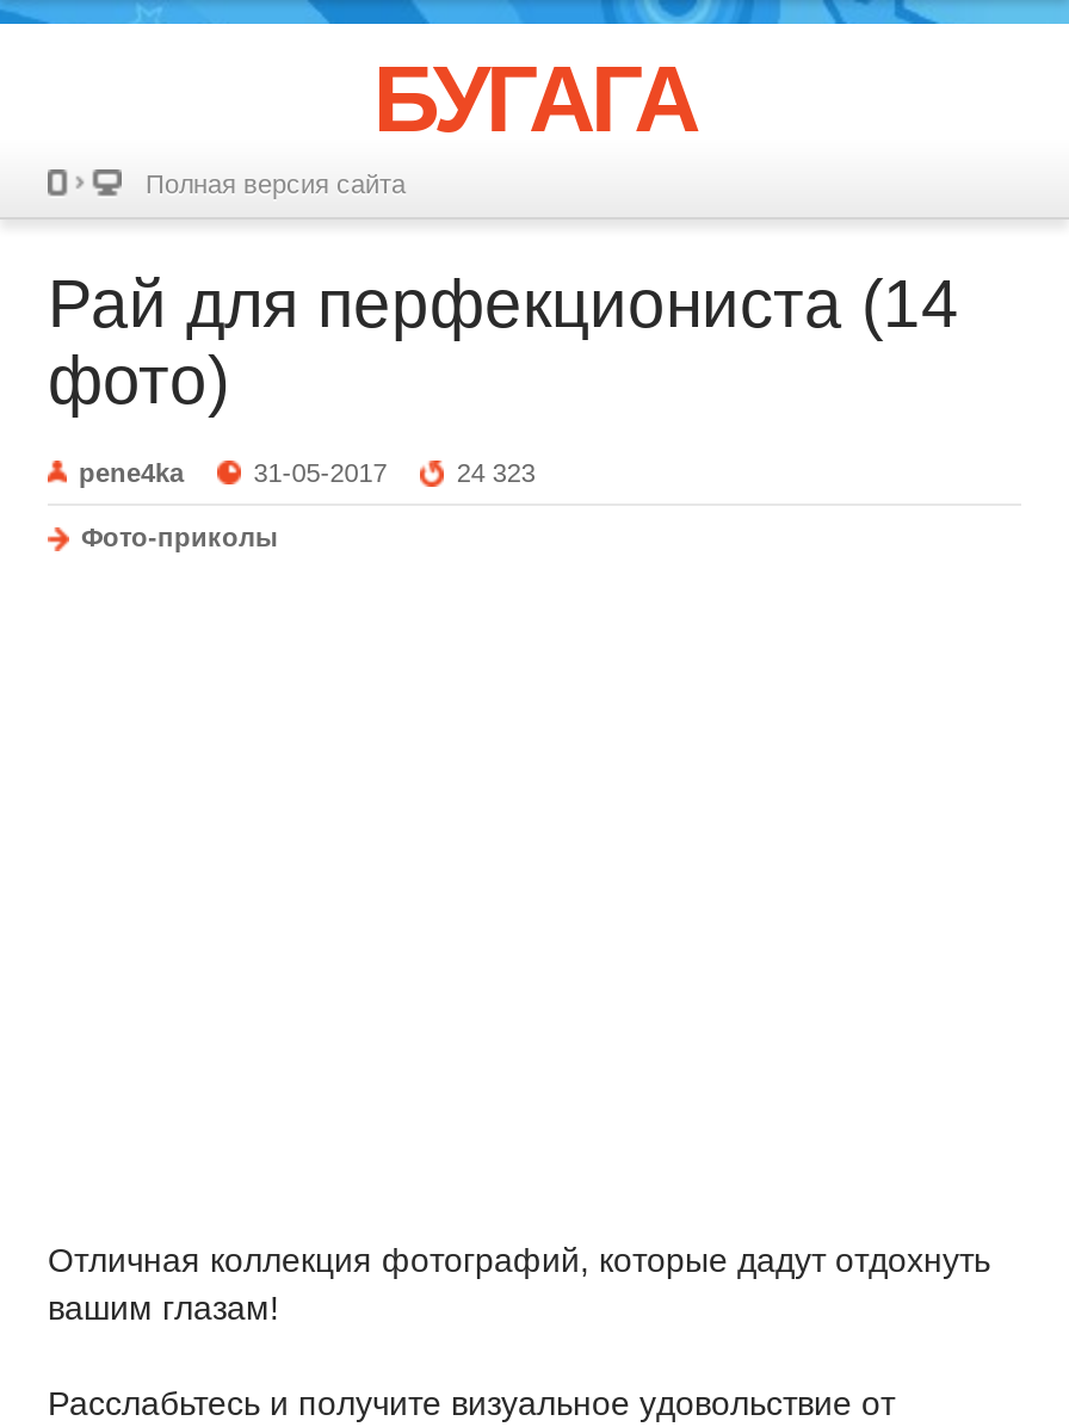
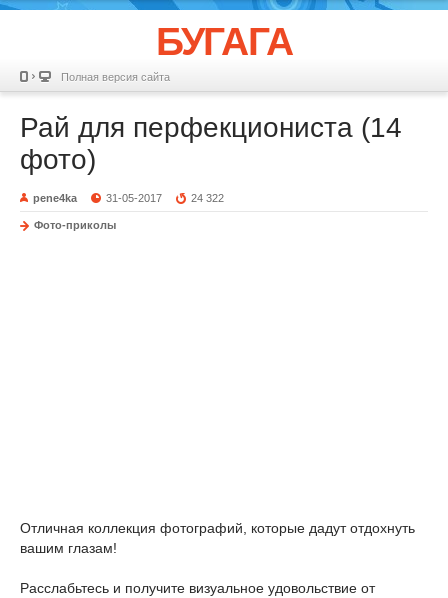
[457,458,535,487] 24 323 -> [191,192,224,204] 24 322

